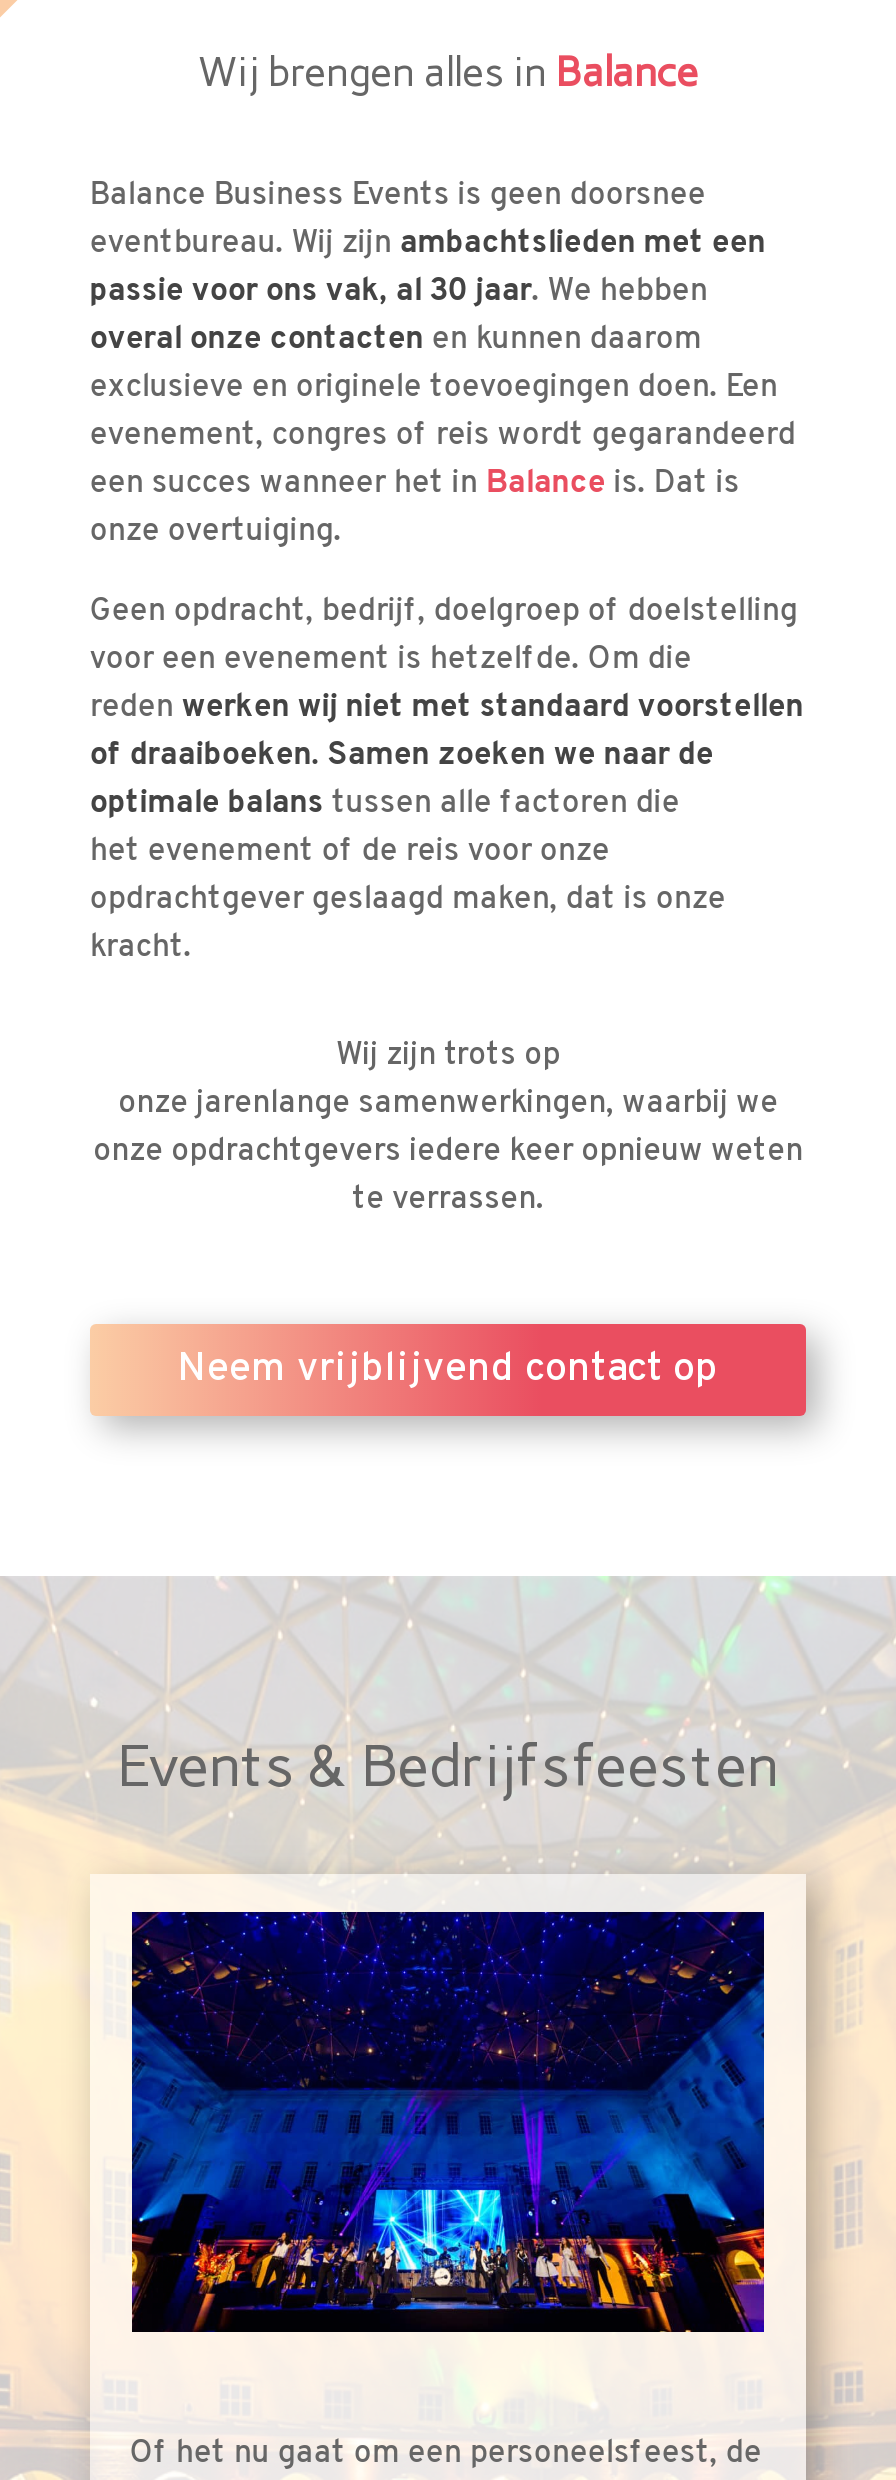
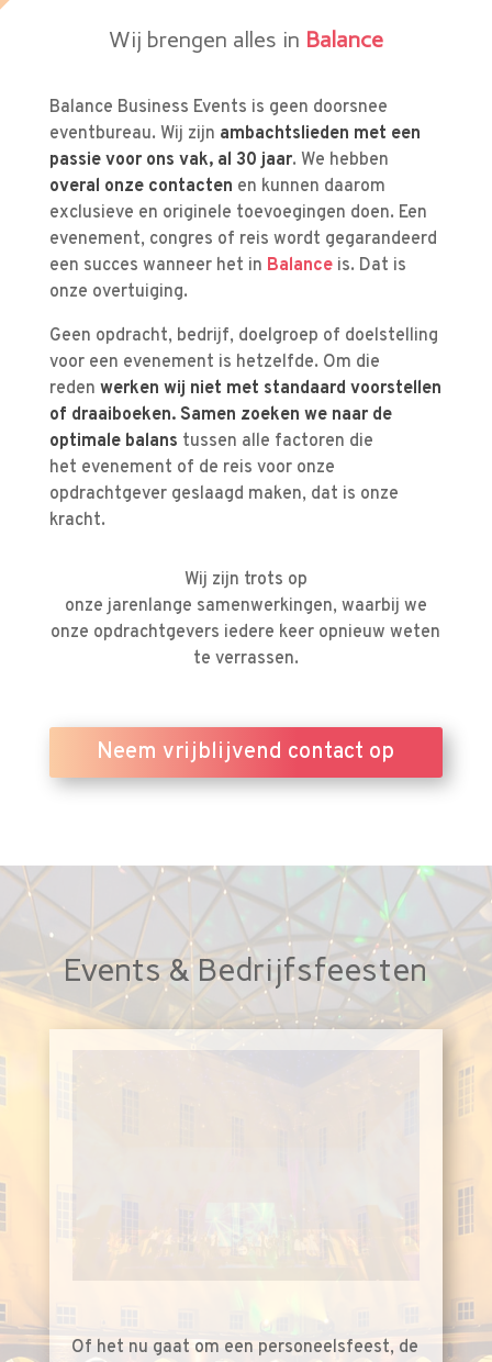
[130,1910,766,2334] [image] -> none

